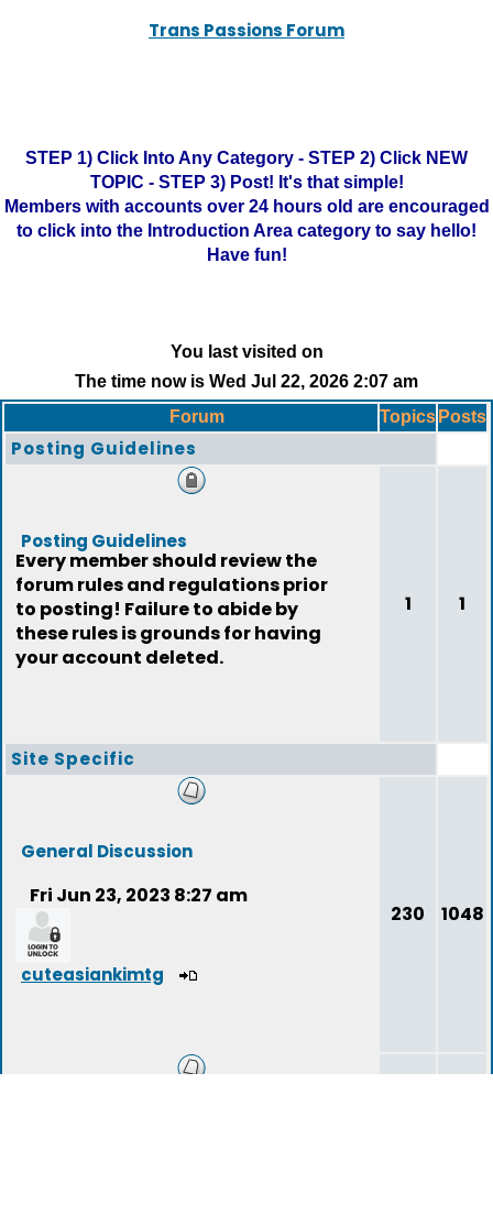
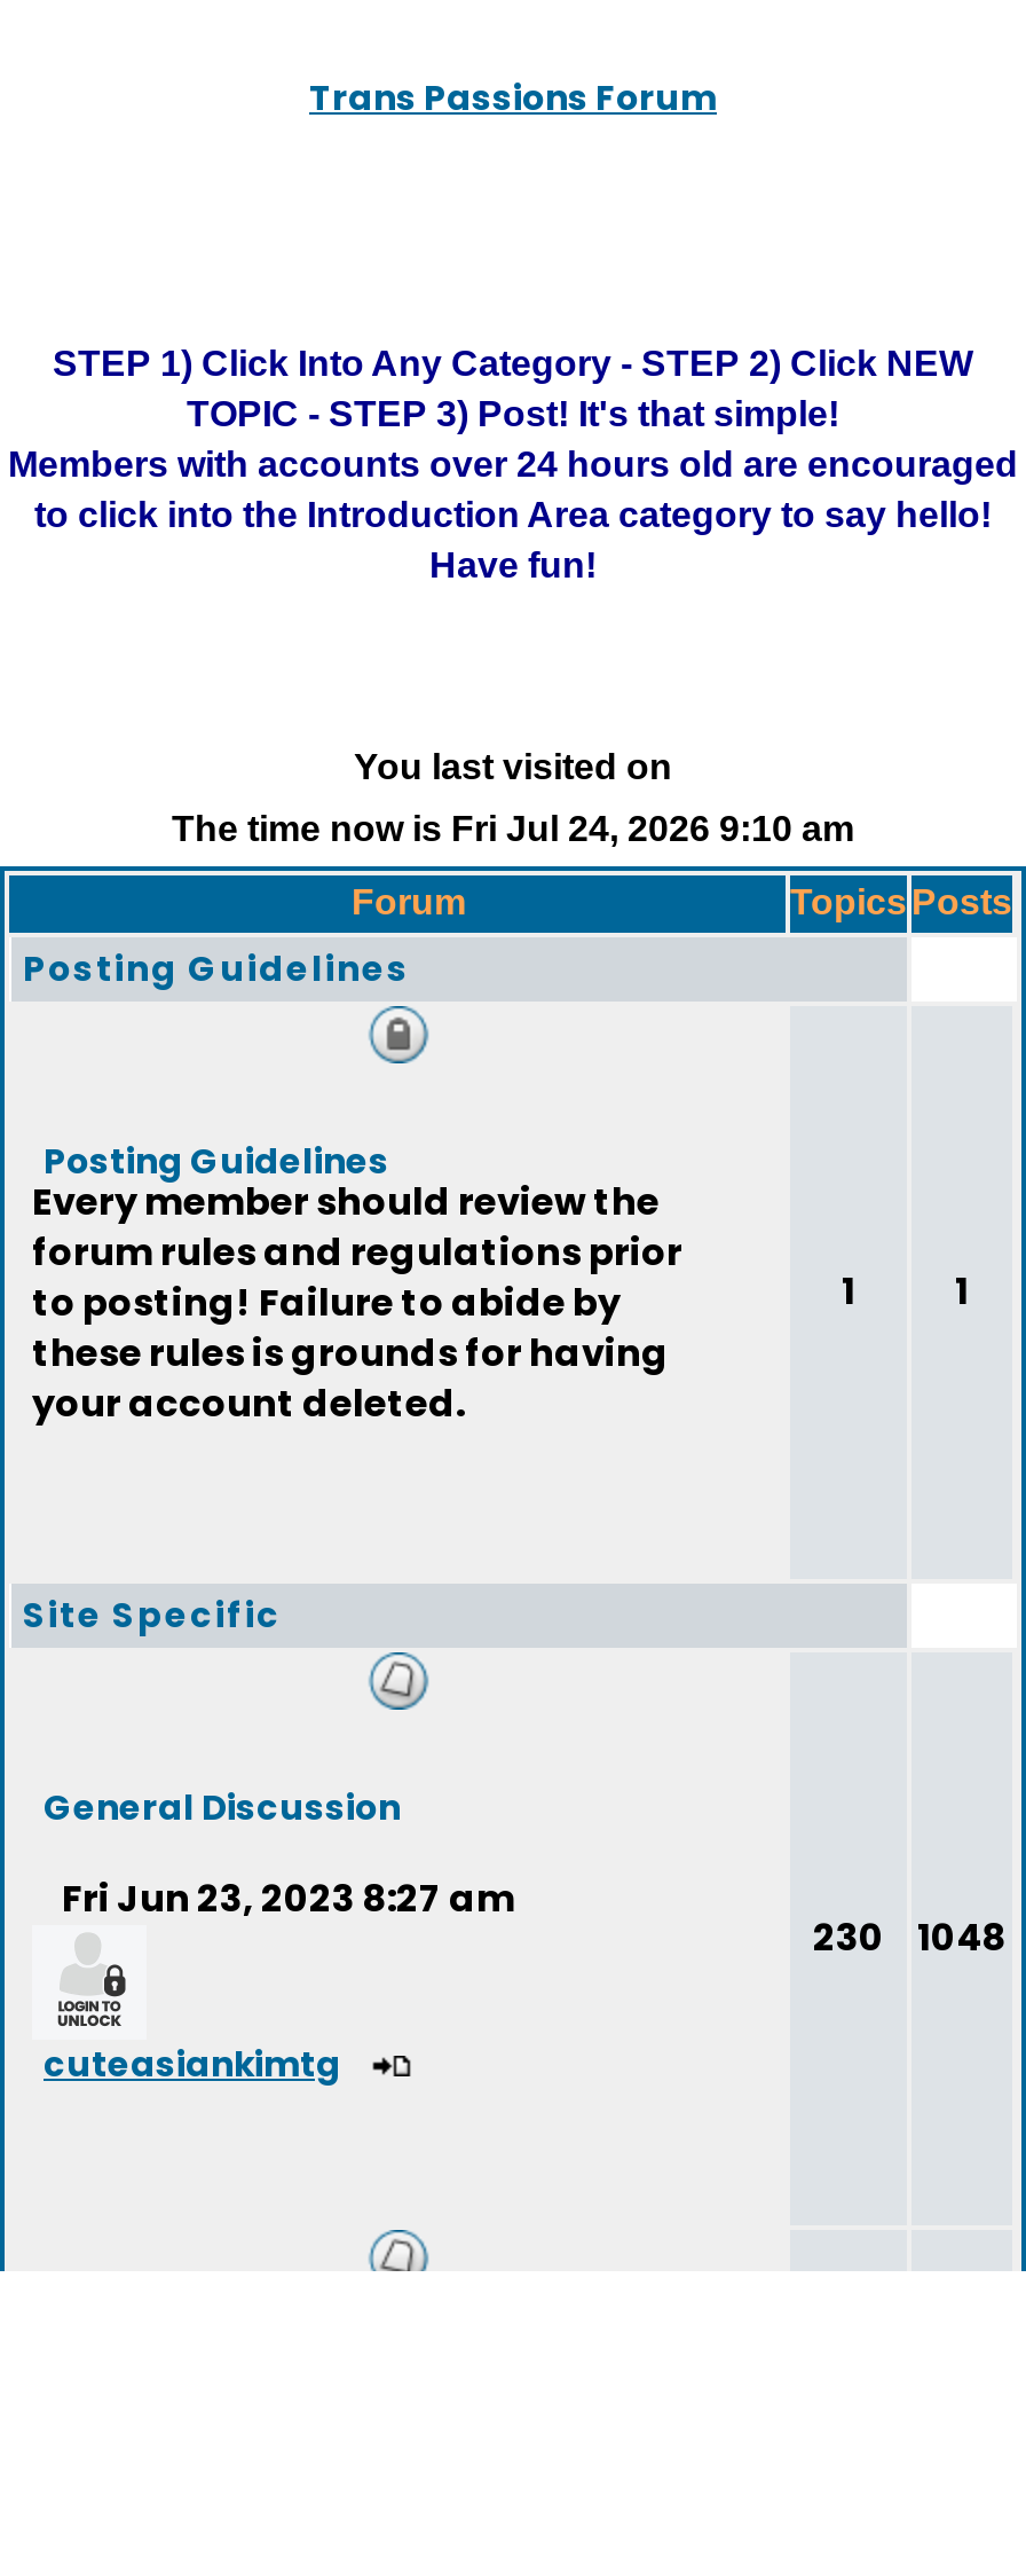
[75,372,418,391] The time now is Wed Jul 22, 2026 2:07 am -> [172,809,854,848] The time now is Fri Jul 24, 2026 9:10 am

